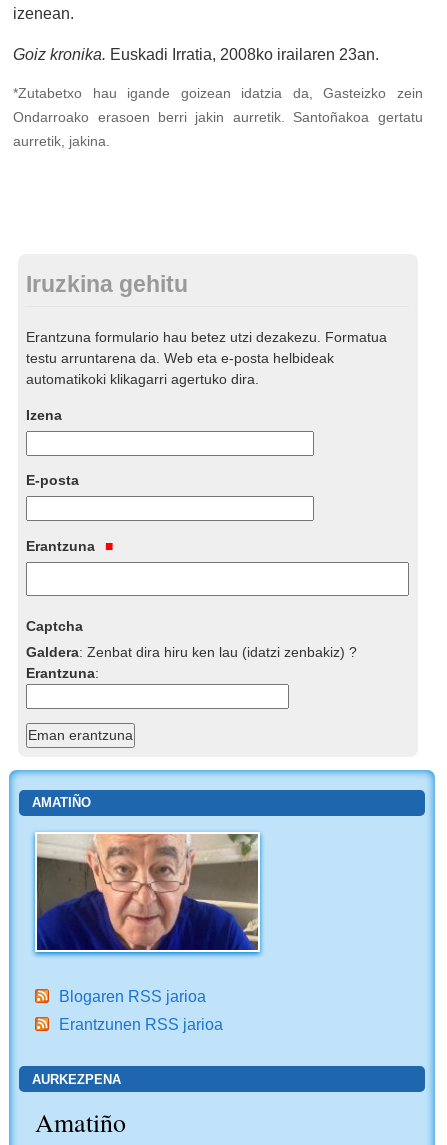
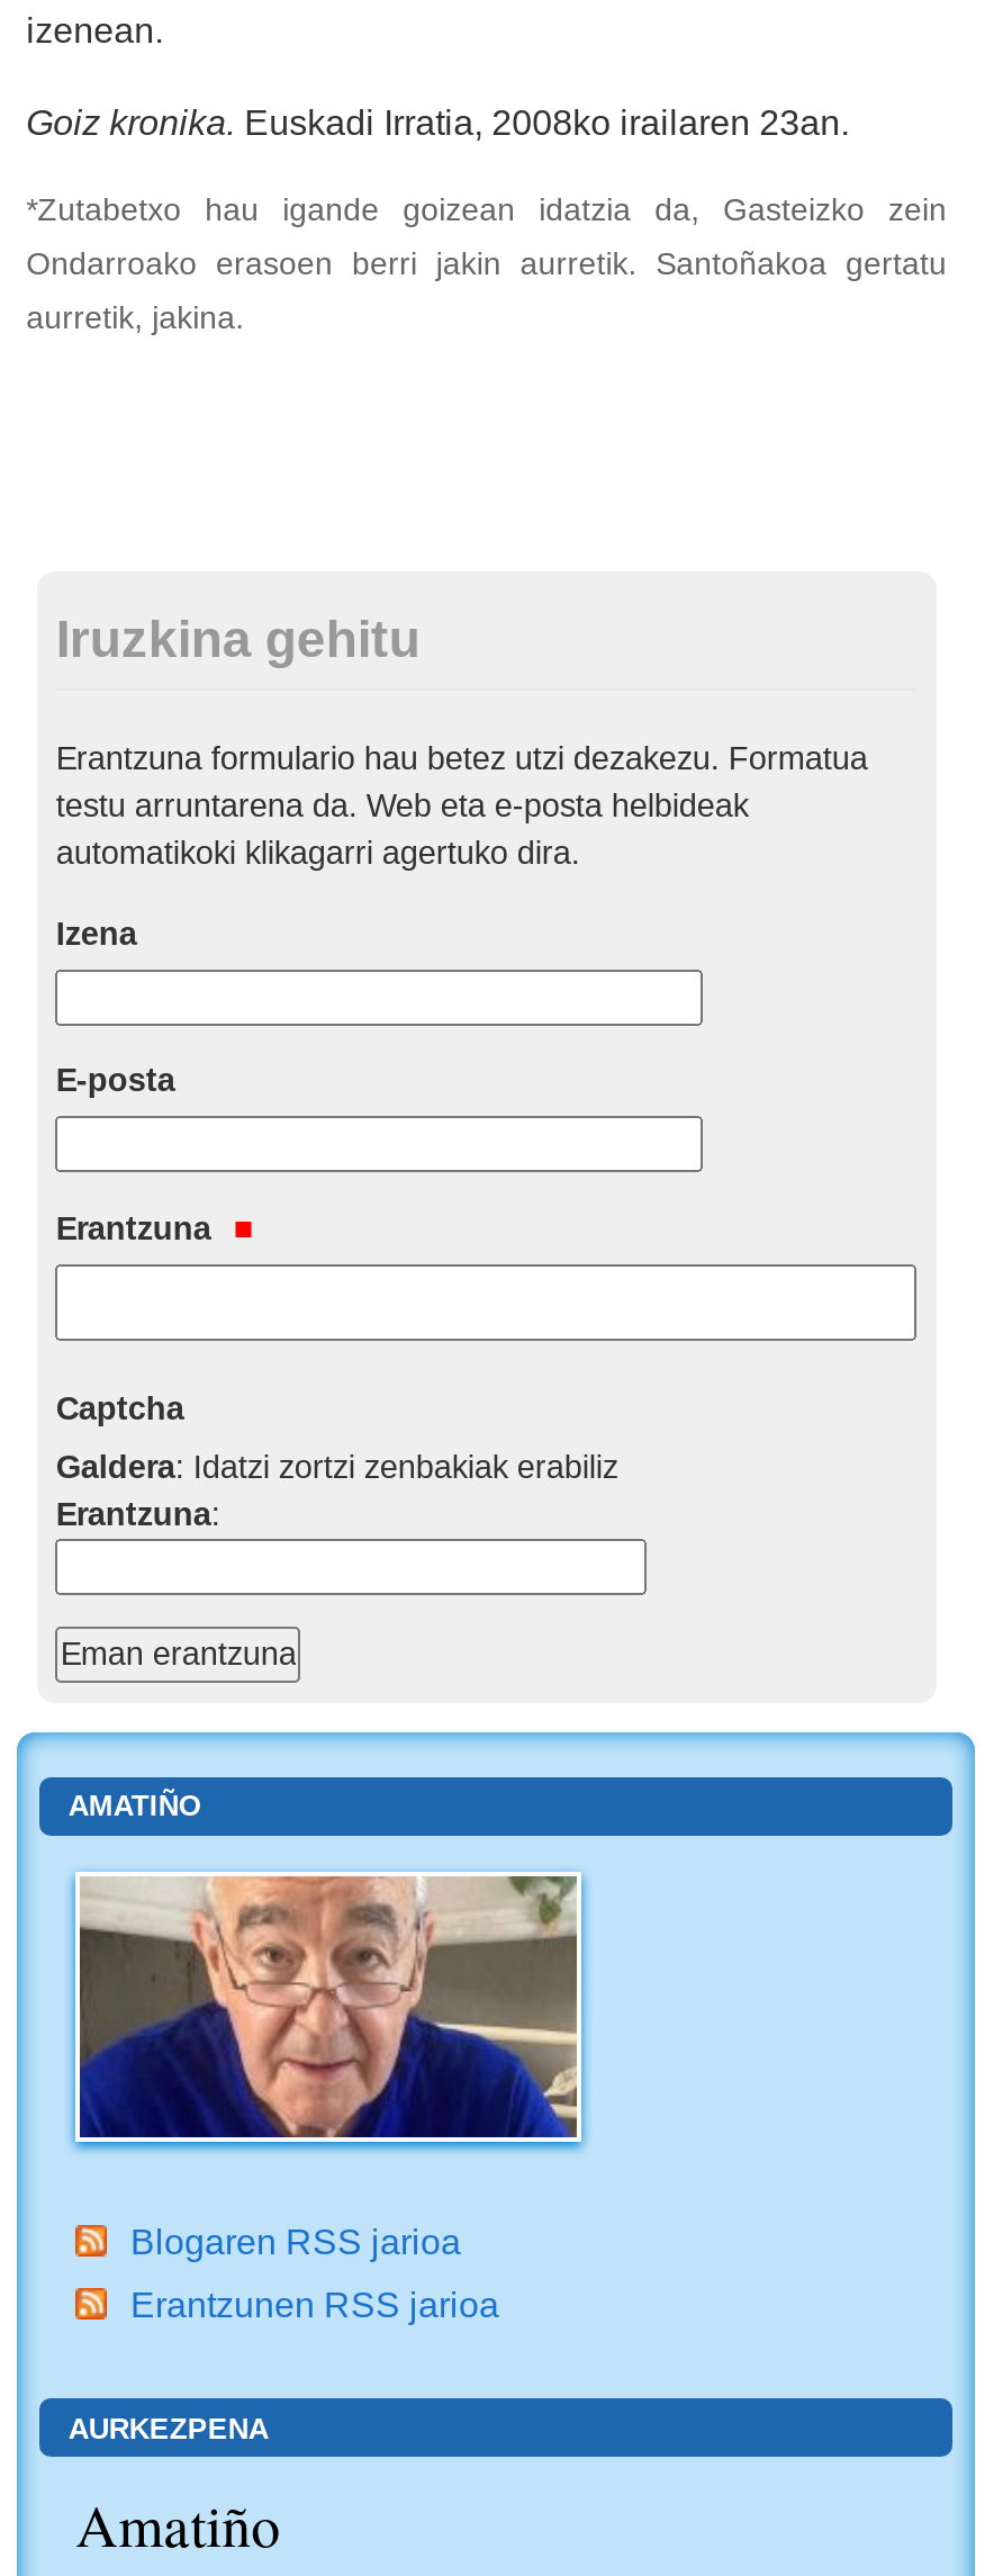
[26,644,357,660] Galdera: Zenbat dira hiru ken lau (idatzi zenbakiz) ? -> [56,1449,618,1485] Galdera: Idatzi zortzi zenbakiak erabiliz

